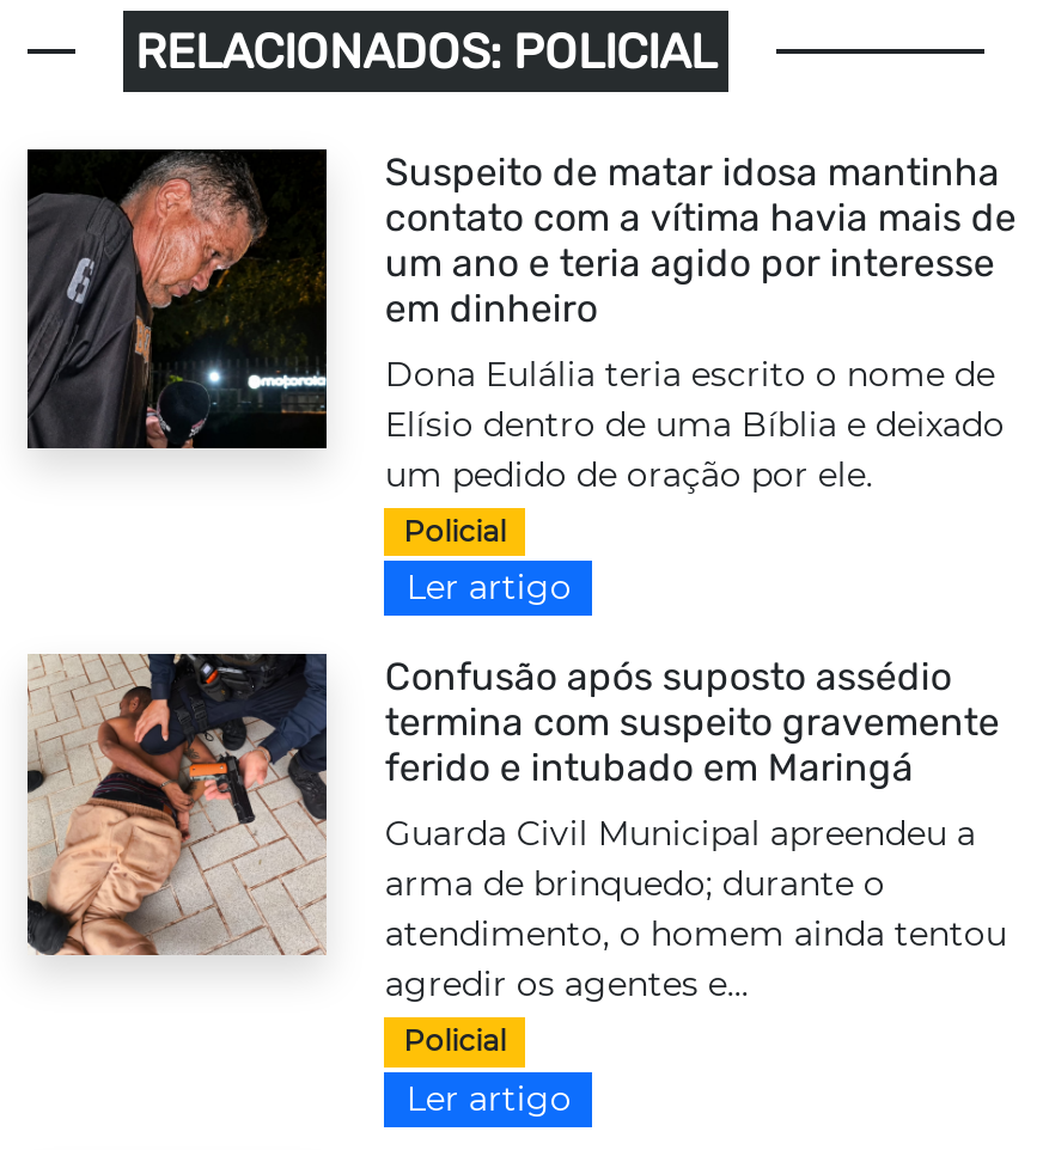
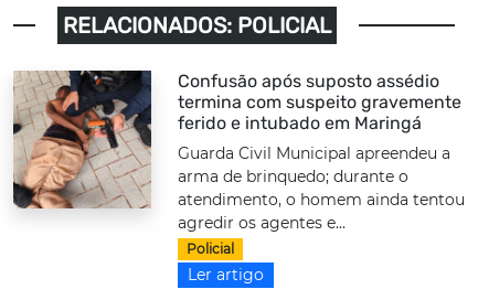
[25,147,1016,609] [image] | Suspeito de matar idosa mantinha | contato com a vítima havia mais de | um ano e teria agido por interesse | em dinheiro | Dona Eulália teria escrito o nome de | Elísio dentro de uma Bíblia e deixado | um pedido de oração por ele. | Policial | Ler artigo -> none

